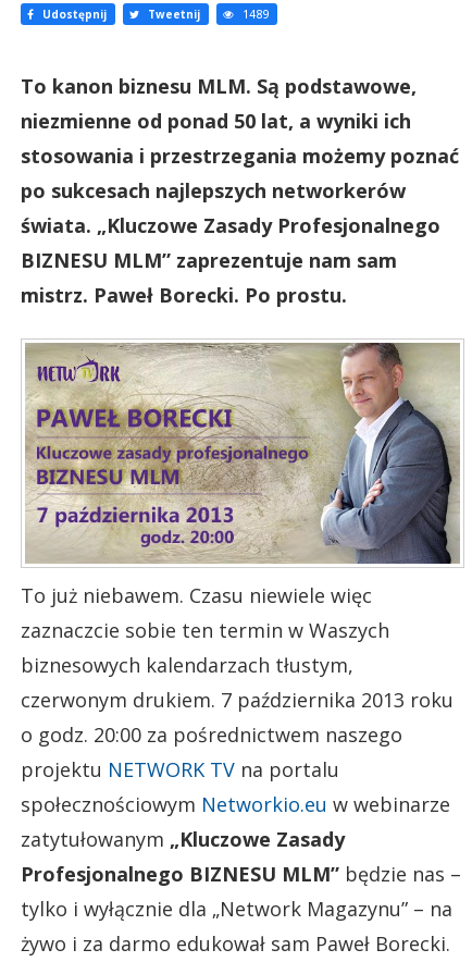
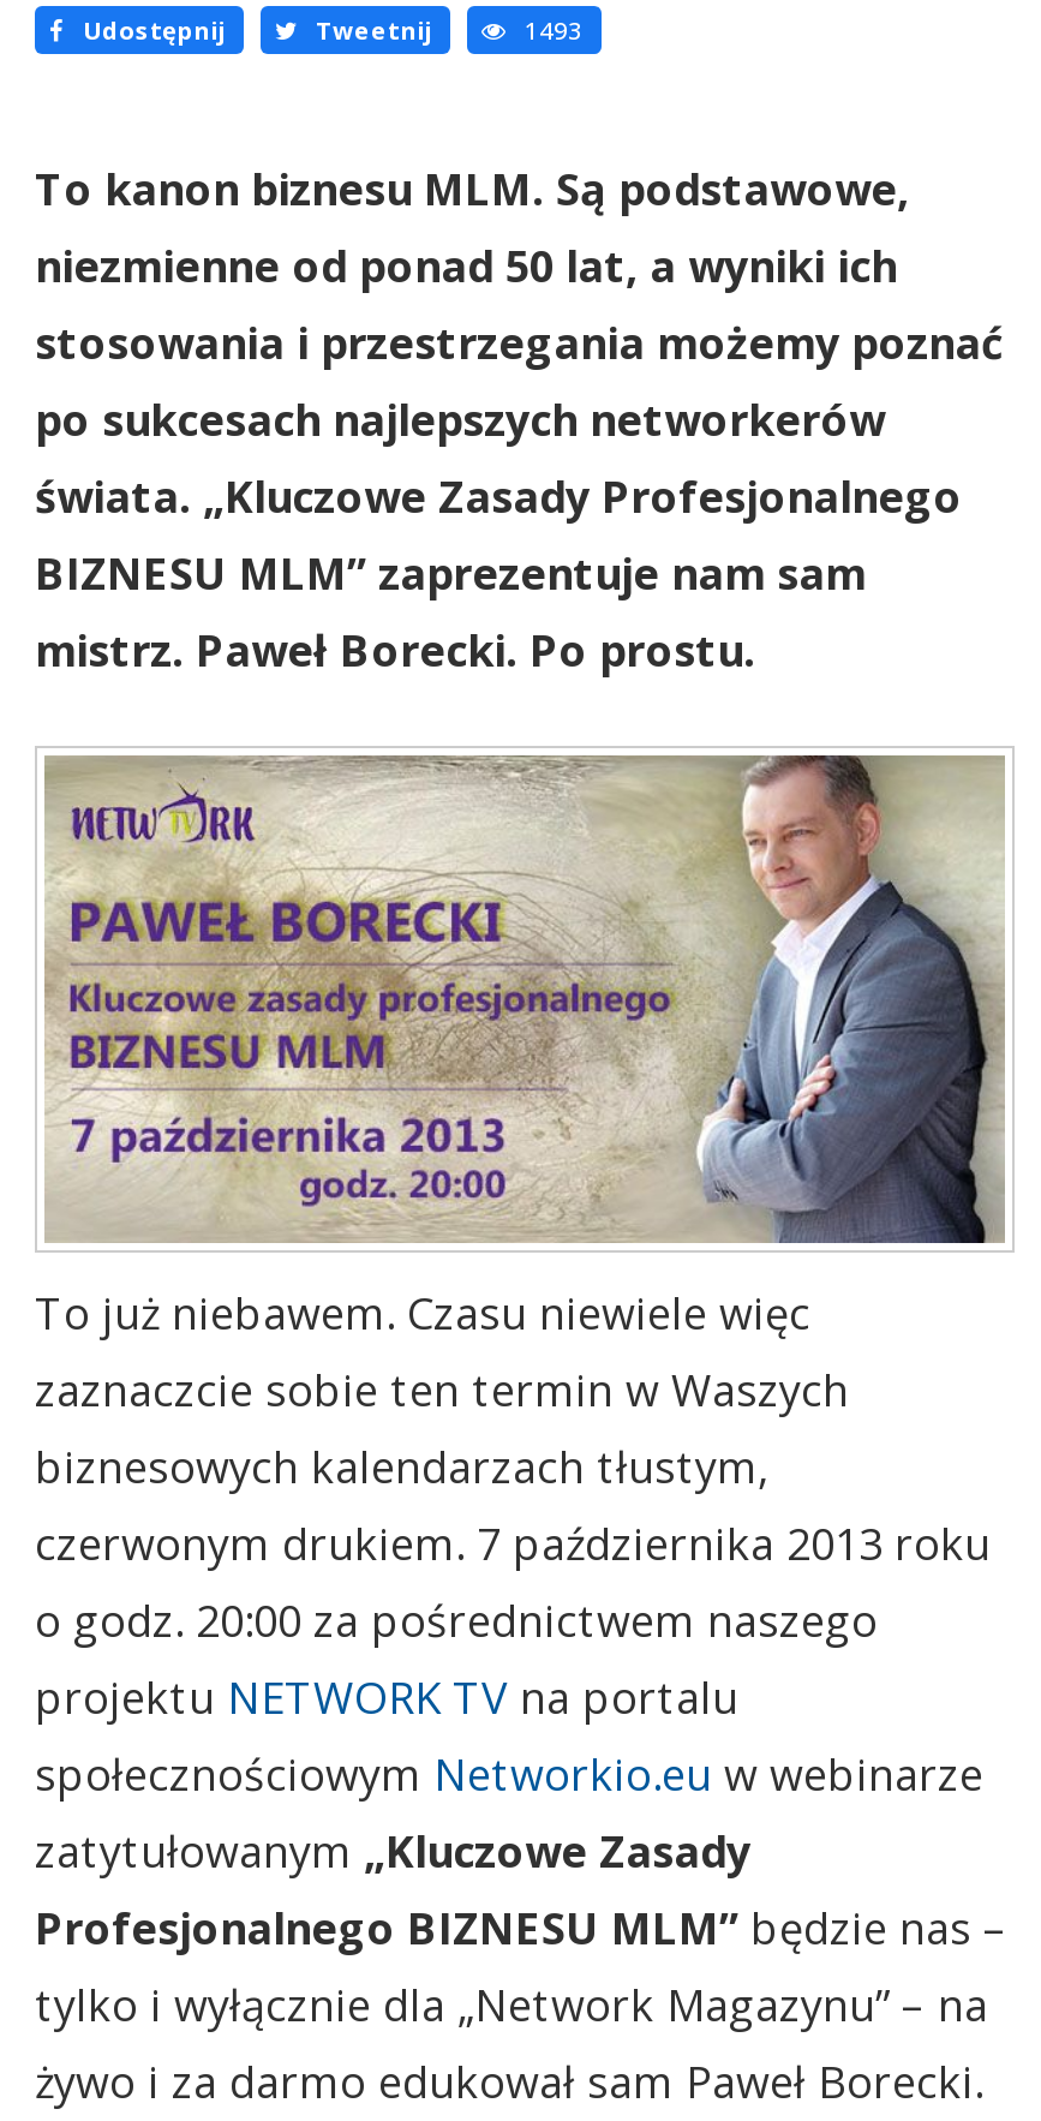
[239,7,269,22] 1489 -> [517,13,582,47] 1493

